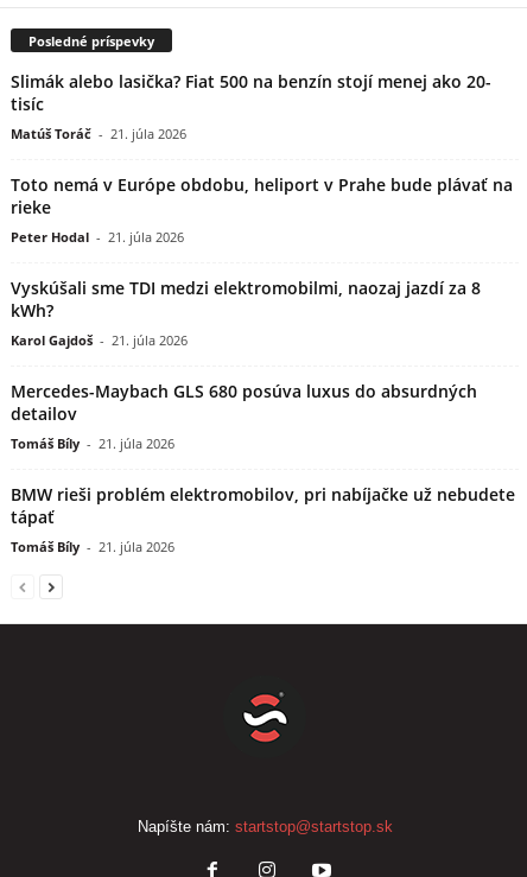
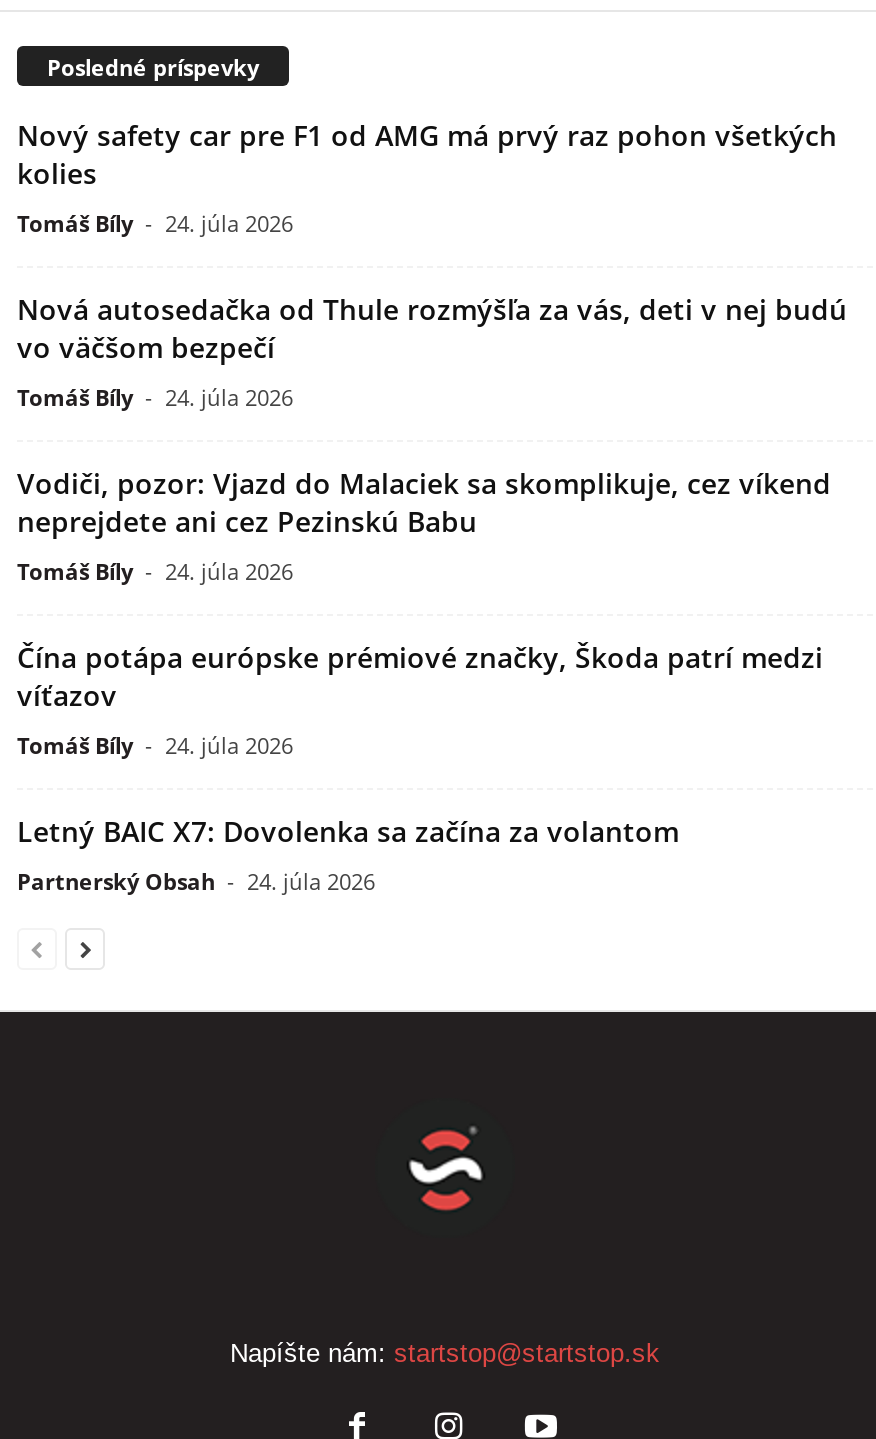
[11,70,491,142] Slimák alebo lasička? Fiat 500 na benzín stojí menej ako 20- | tisíc | Matúš Toráč - 21. júla 2026 -> [17,117,837,239] Nový safety car pre F1 od AMG má prvý raz pohon všetkých | kolies | Tomáš Bíly - 24. júla 2026
[11,173,513,245] Toto nemá v Európe obdobu, heliport v Prahe bude plávať na | rieke | Peter Hodal - 21. júla 2026 -> [17,291,847,413] Nová autosedačka od Thule rozmýšľa za vás, deti v nej budú | vo väčšom bezpečí | Tomáš Bíly - 24. júla 2026
[11,276,481,349] Vyskúšali sme TDI medzi elektromobilmi, naozaj jazdí za 8 | kWh? | Karol Gajdoš - 21. júla 2026 -> [17,465,831,587] Vodiči, pozor: Vjazd do Malaciek sa skomplikuje, cez víkend | neprejdete ani cez Pezinskú Babu | Tomáš Bíly - 24. júla 2026
[11,380,477,452] Mercedes-Maybach GLS 680 posúva luxus do absurdných | detailov | Tomáš Bíly - 21. júla 2026 -> [17,639,823,761] Čína potápa európske prémiové značky, Škoda patrí medzi | víťazov | Tomáš Bíly - 24. júla 2026
[11,483,515,555] BMW rieši problém elektromobilov, pri nabíjačke už nebudete | tápať | Tomáš Bíly - 21. júla 2026 -> [17,813,679,897] Letný BAIC X7: Dovolenka sa začína za volantom | Partnerský Obsah - 24. júla 2026

